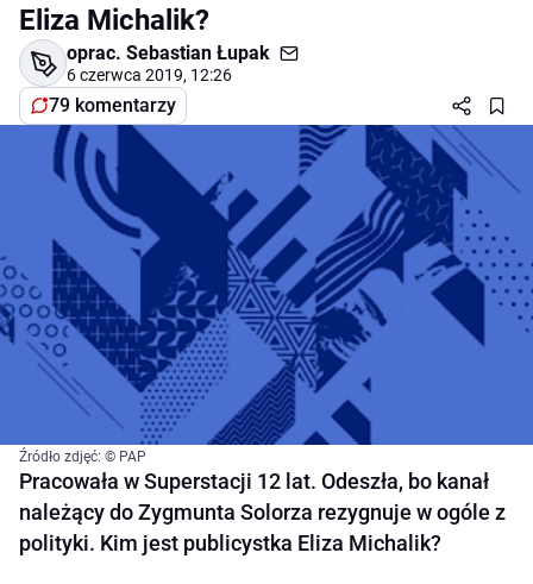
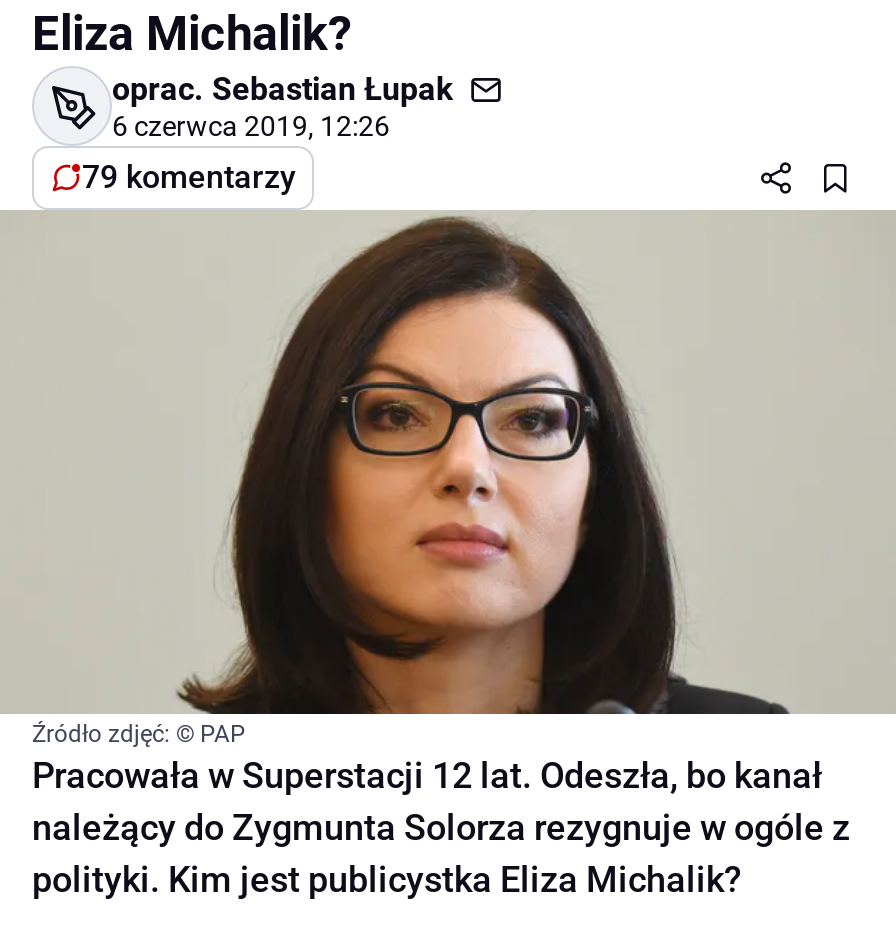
[4,124,529,446] [image] -> [6,210,890,716] [image]

